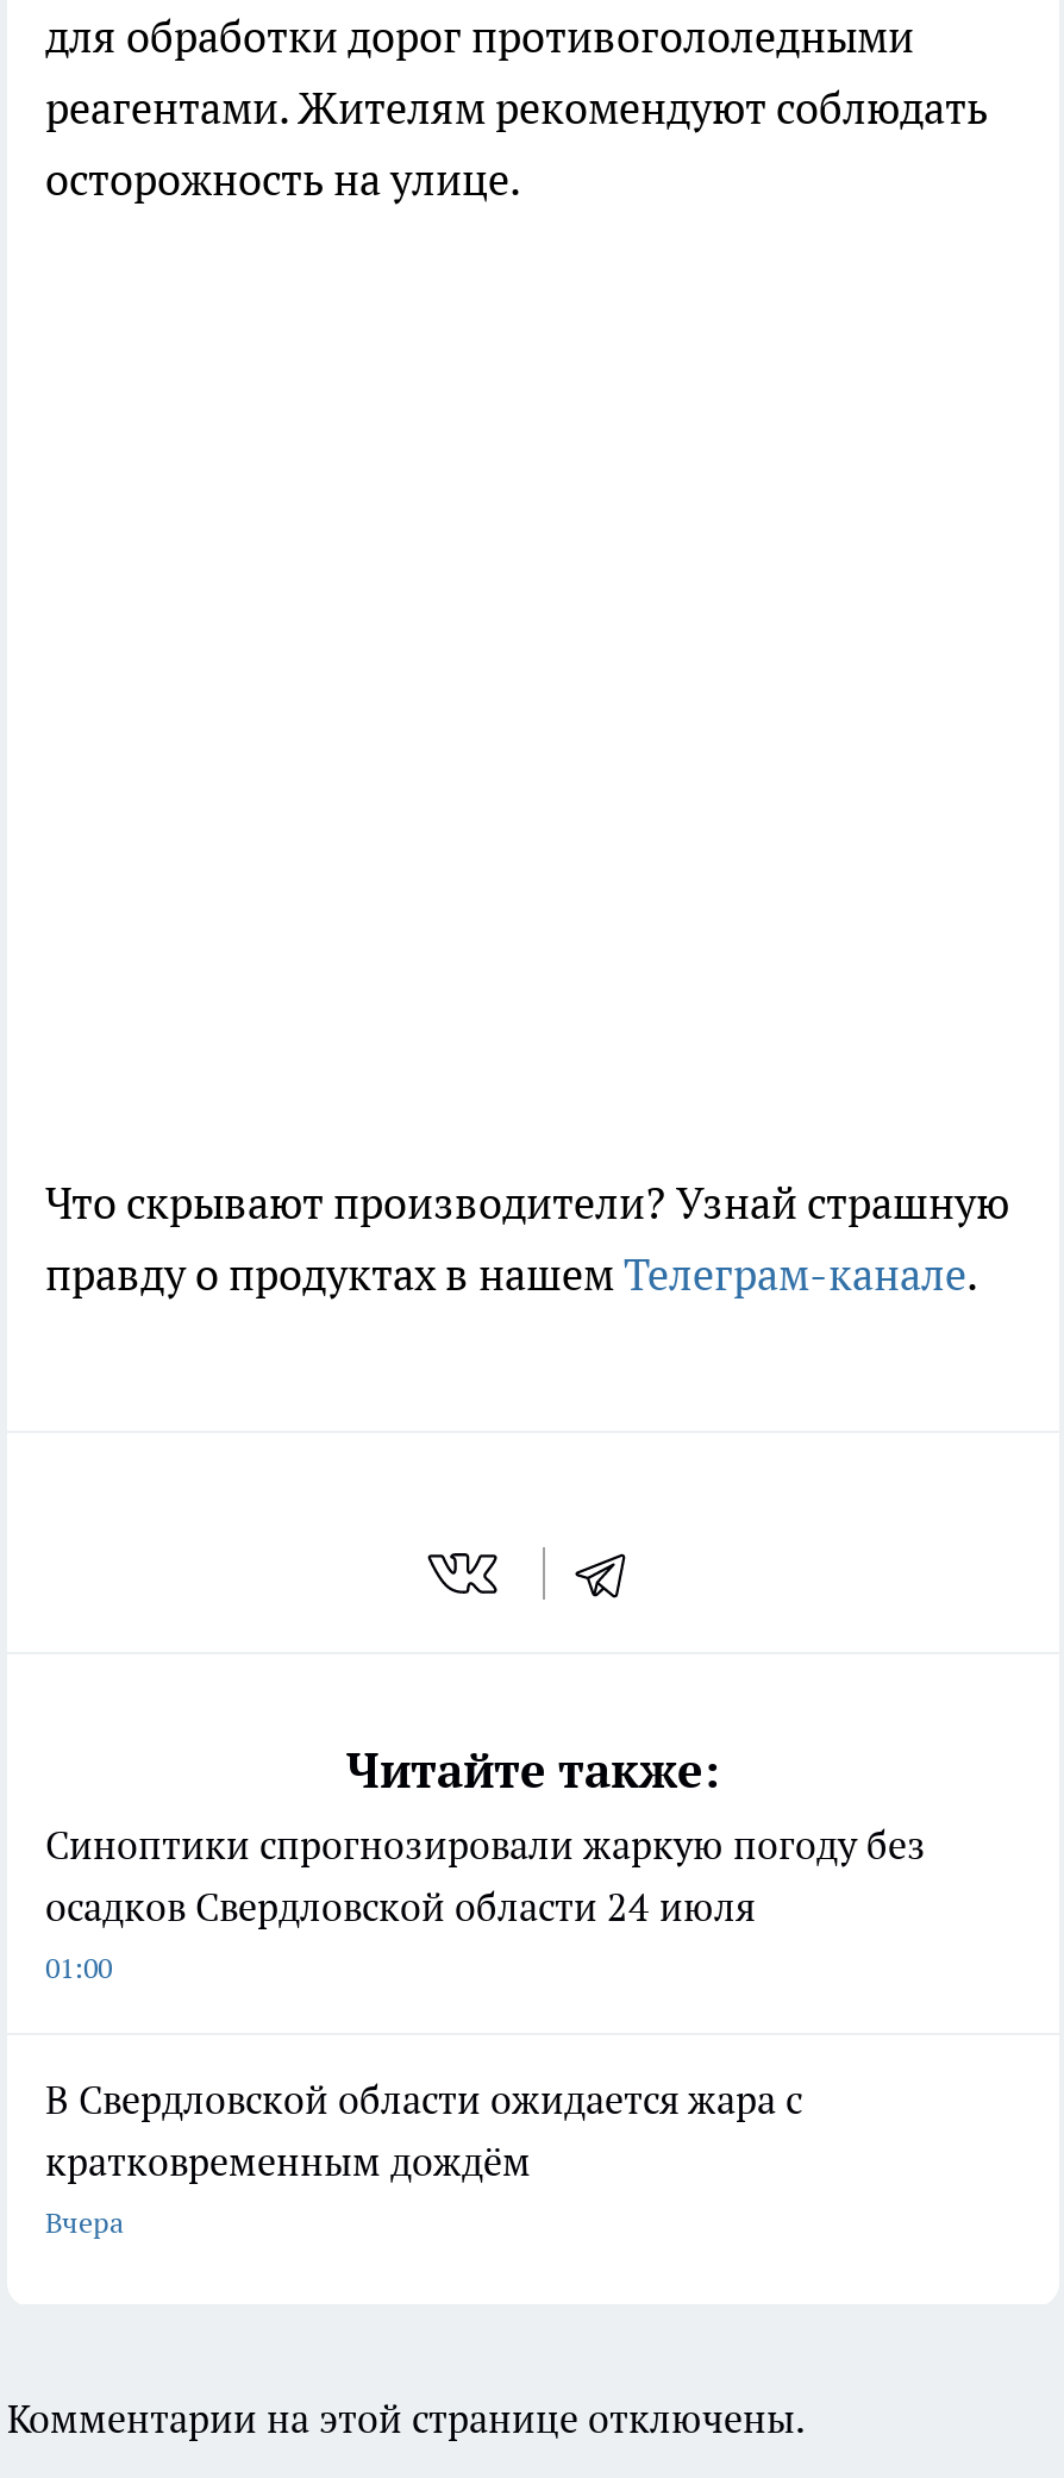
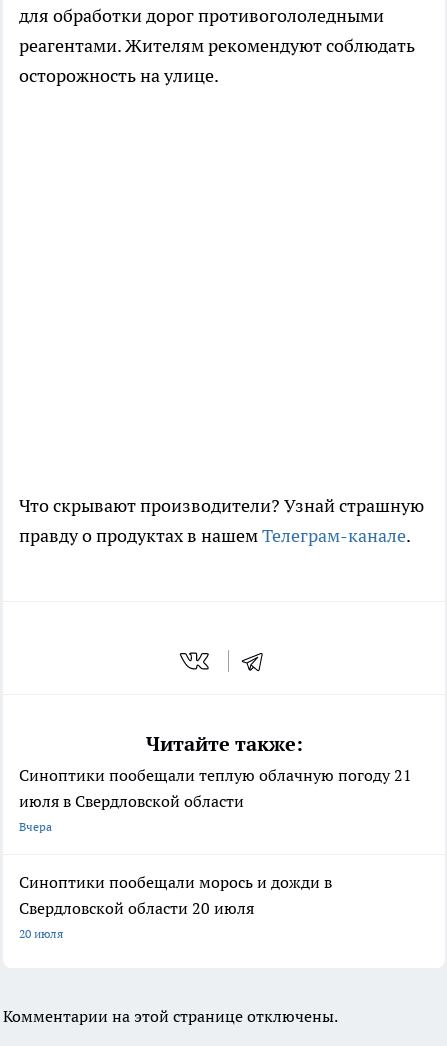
[45,1821,926,2186] Синоптики спрогнозировали жаркую погоду без | осадков Свердловской области 24 июля | 01:00 | В Свердловской области ожидается жара с | кратковременным дождём -> [19,765,412,811] Синоптики пообещали теплую облачную погоду 21 | июля в Свердловской области
moved [45,2205,124,2240] -> [19,819,52,834]: Вчера
none -> [19,872,332,941] Синоптики пообещали морось и дожди в | Свердловской области 20 июля | 20 июля

